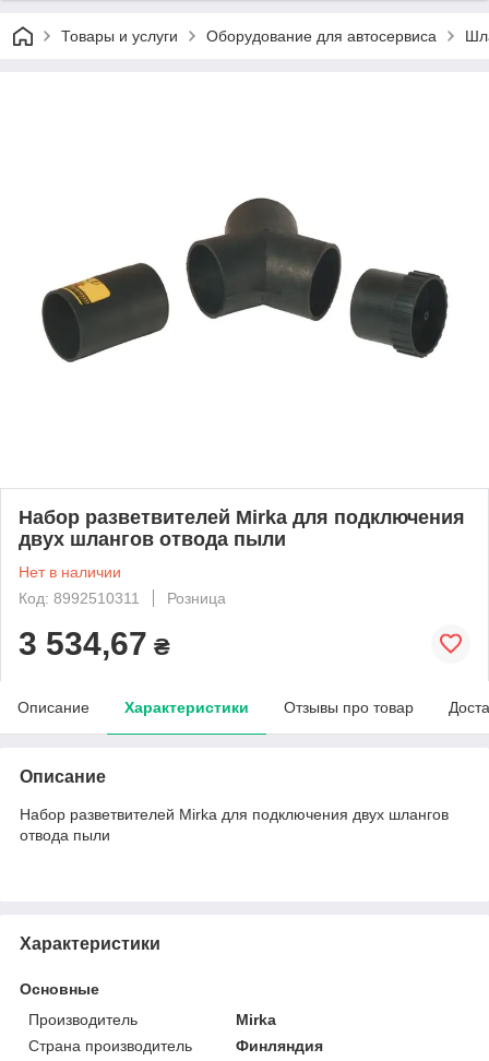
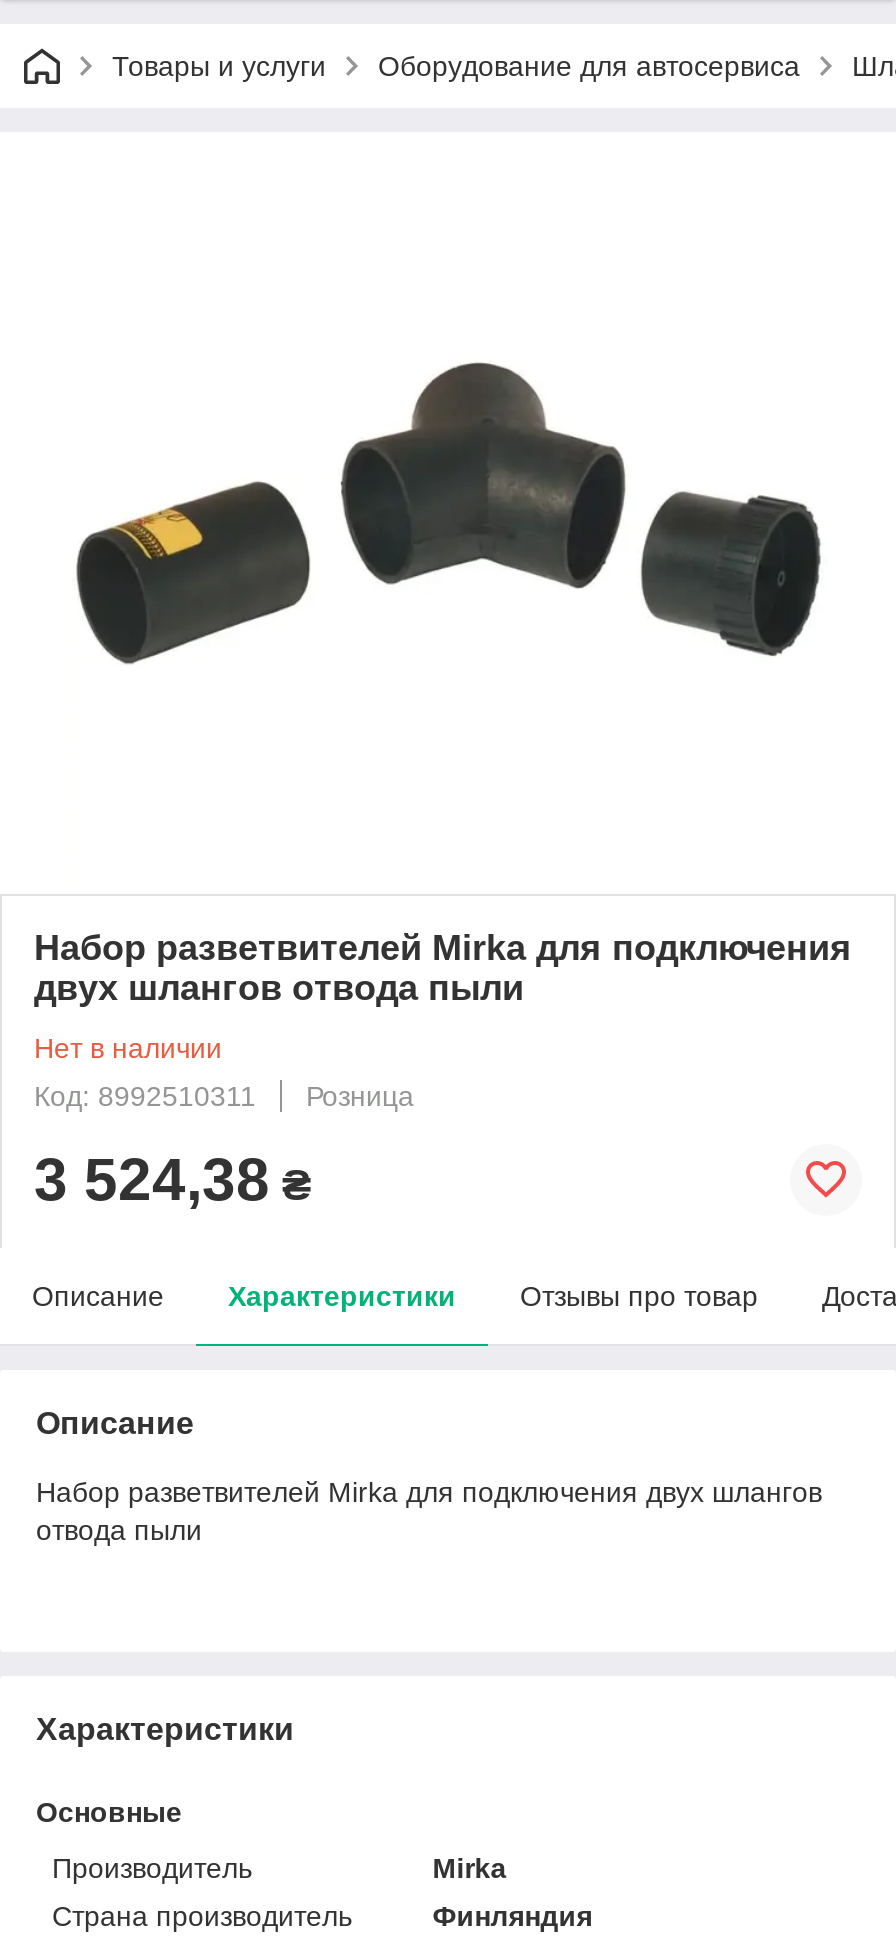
[19,625,170,661] 3 534,67 ₴ -> [34,1146,312,1212] 3 524,38 ₴

